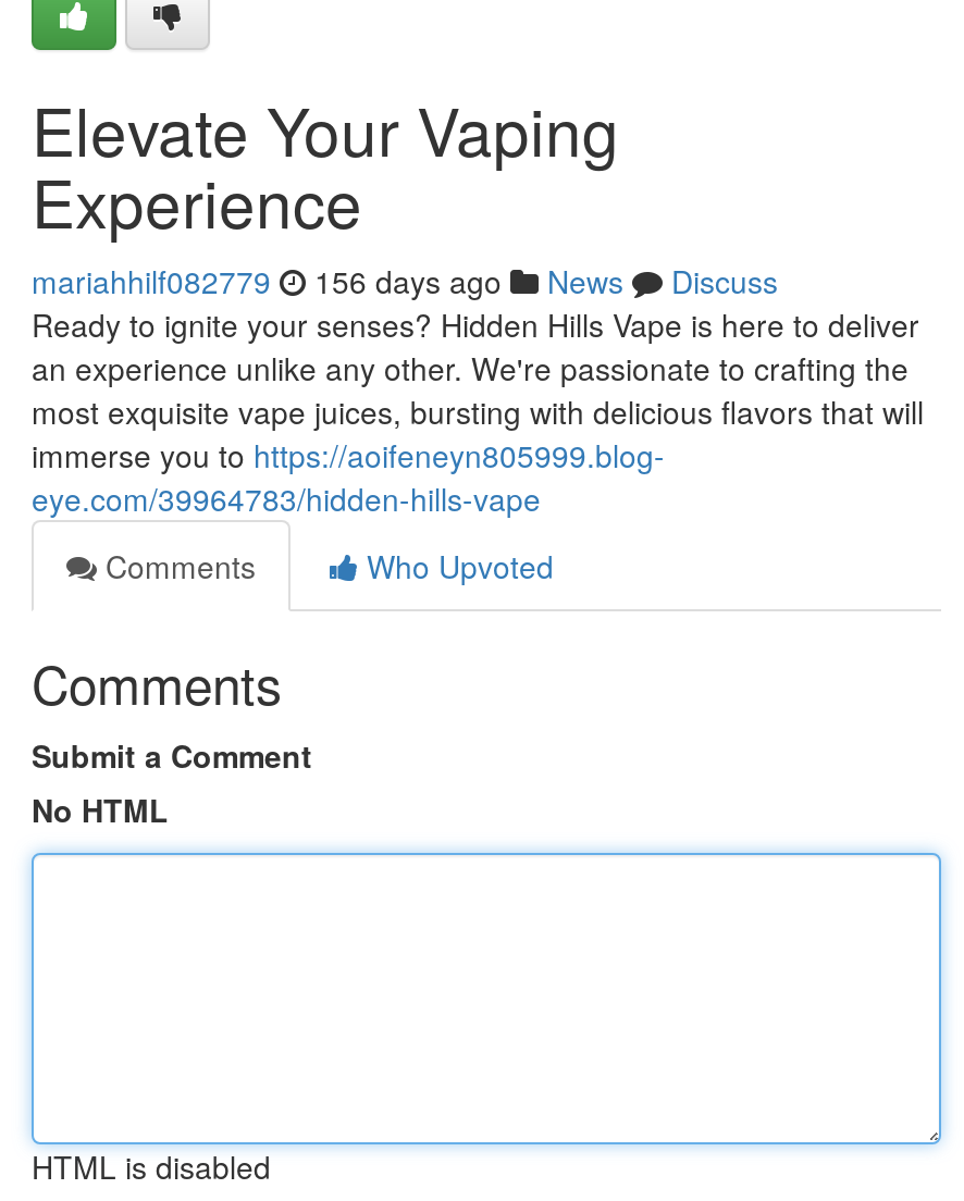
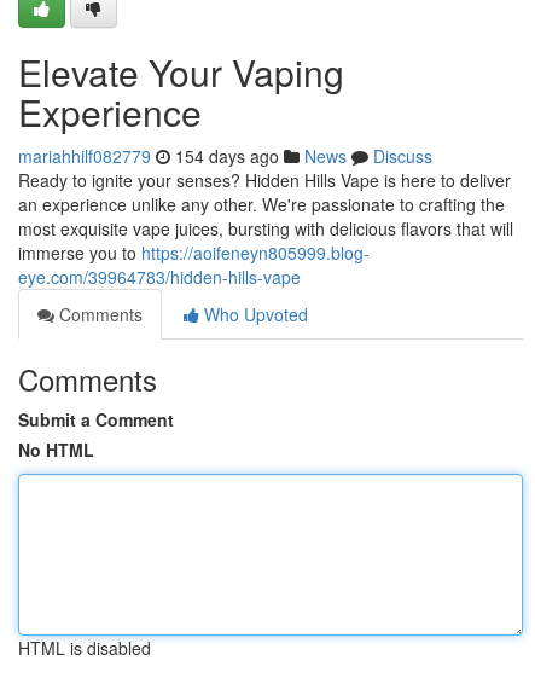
[32,259,778,302] mariahhilf082779 156 days ago News Discuss -> [18,144,432,168] mariahhilf082779 154 days ago News Discuss

